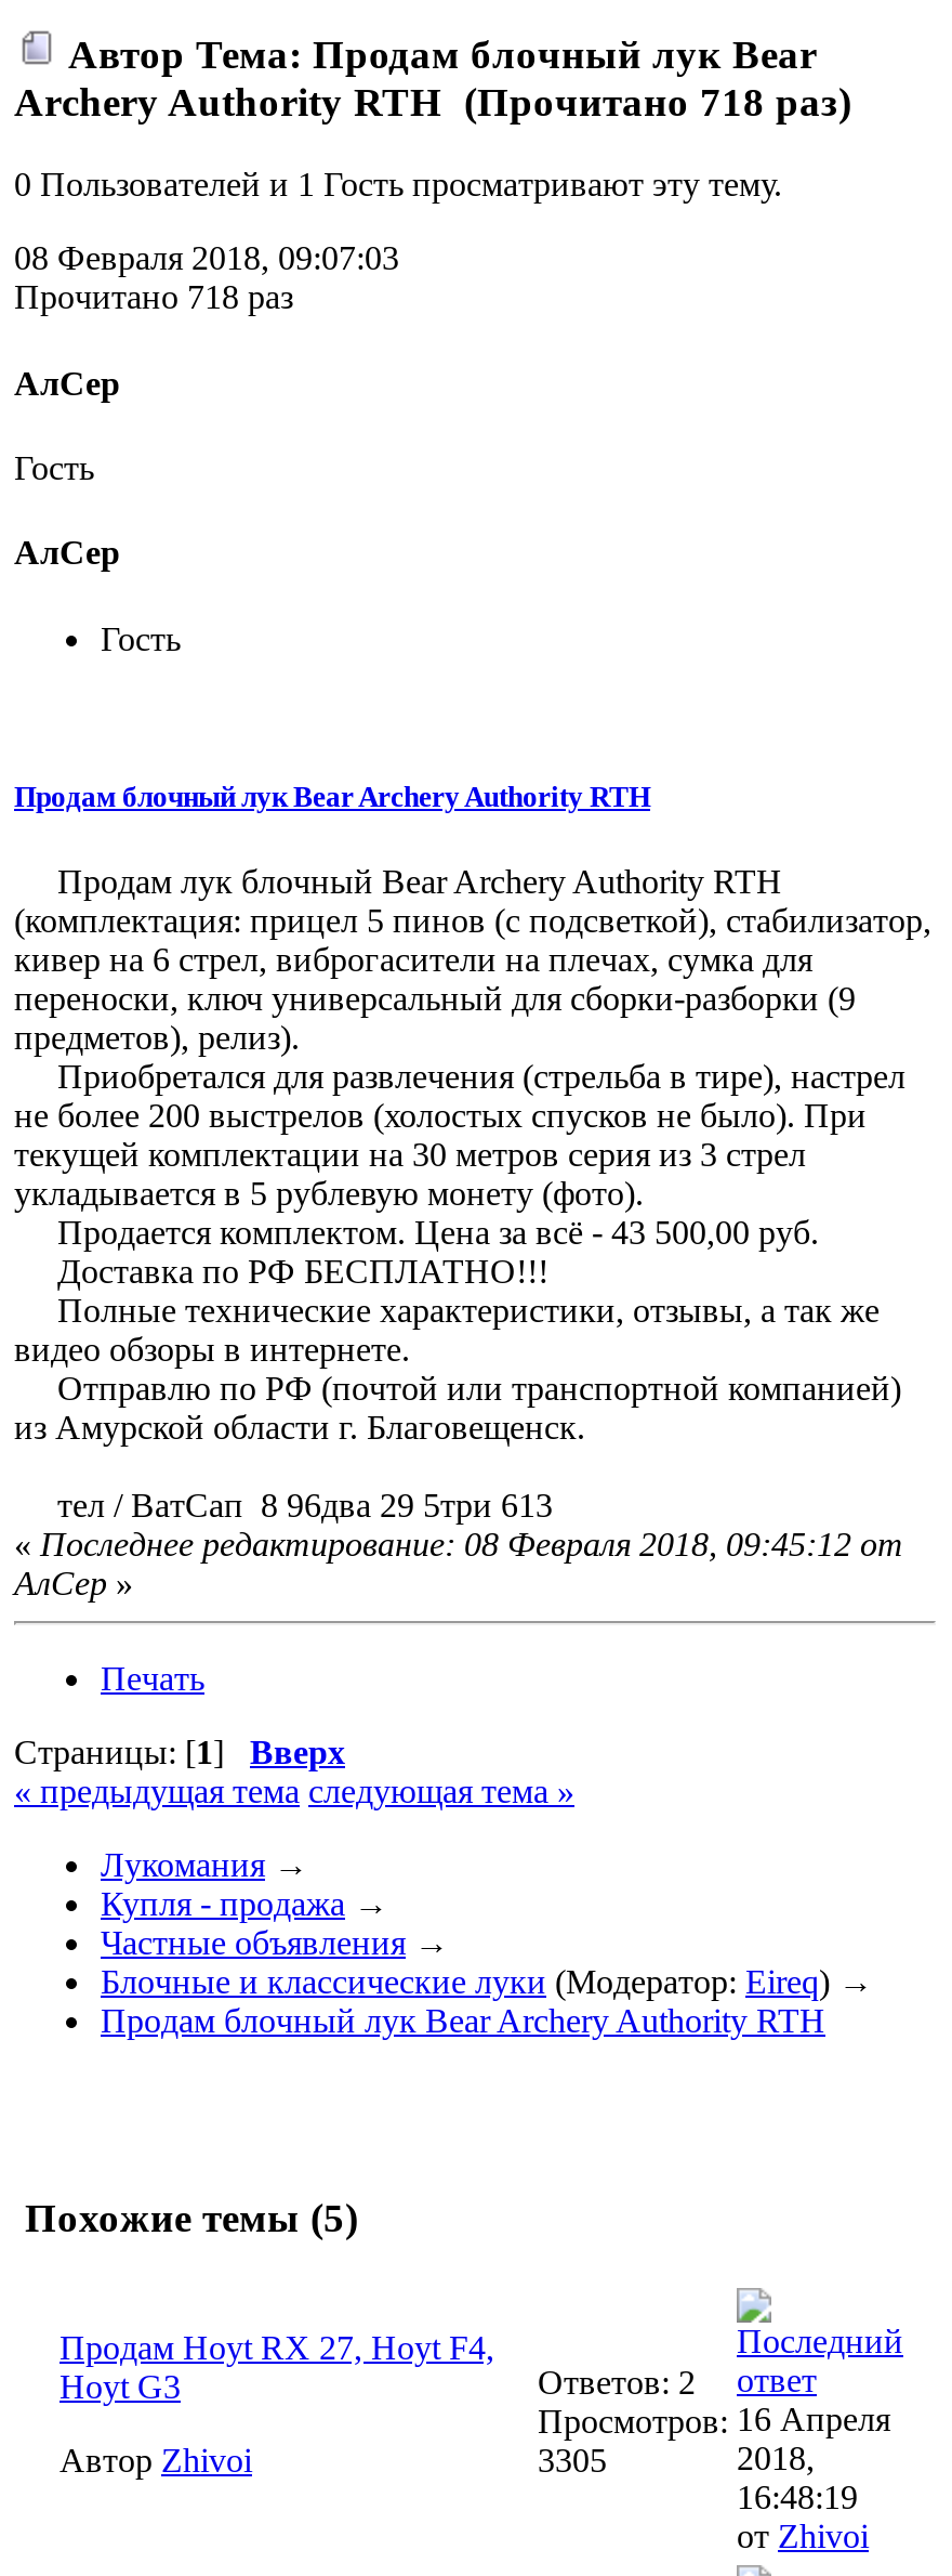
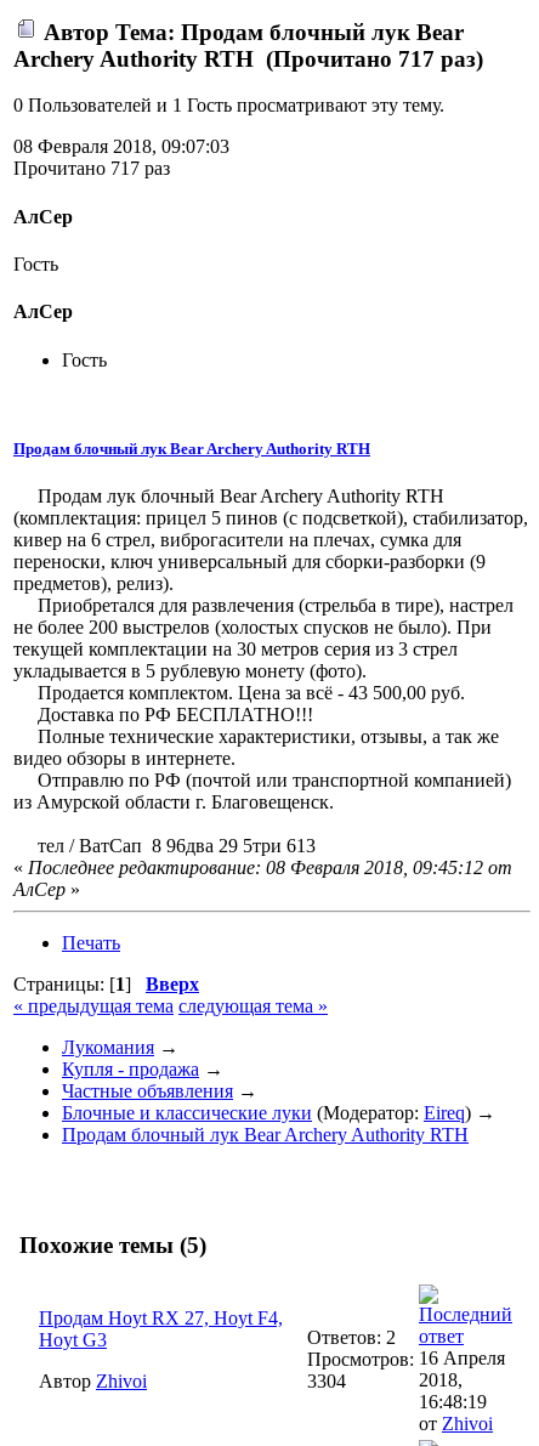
[14,78,851,124] Archery Authority RTH (Прочитано 718 раз) -> [13,46,483,71] Archery Authority RTH (Прочитано 717 раз)
[14,279,293,316] Прочитано 718 раз -> [13,158,170,179] Прочитано 717 раз
[538,2442,607,2479] 3305 -> [307,1371,346,1392] 3304

